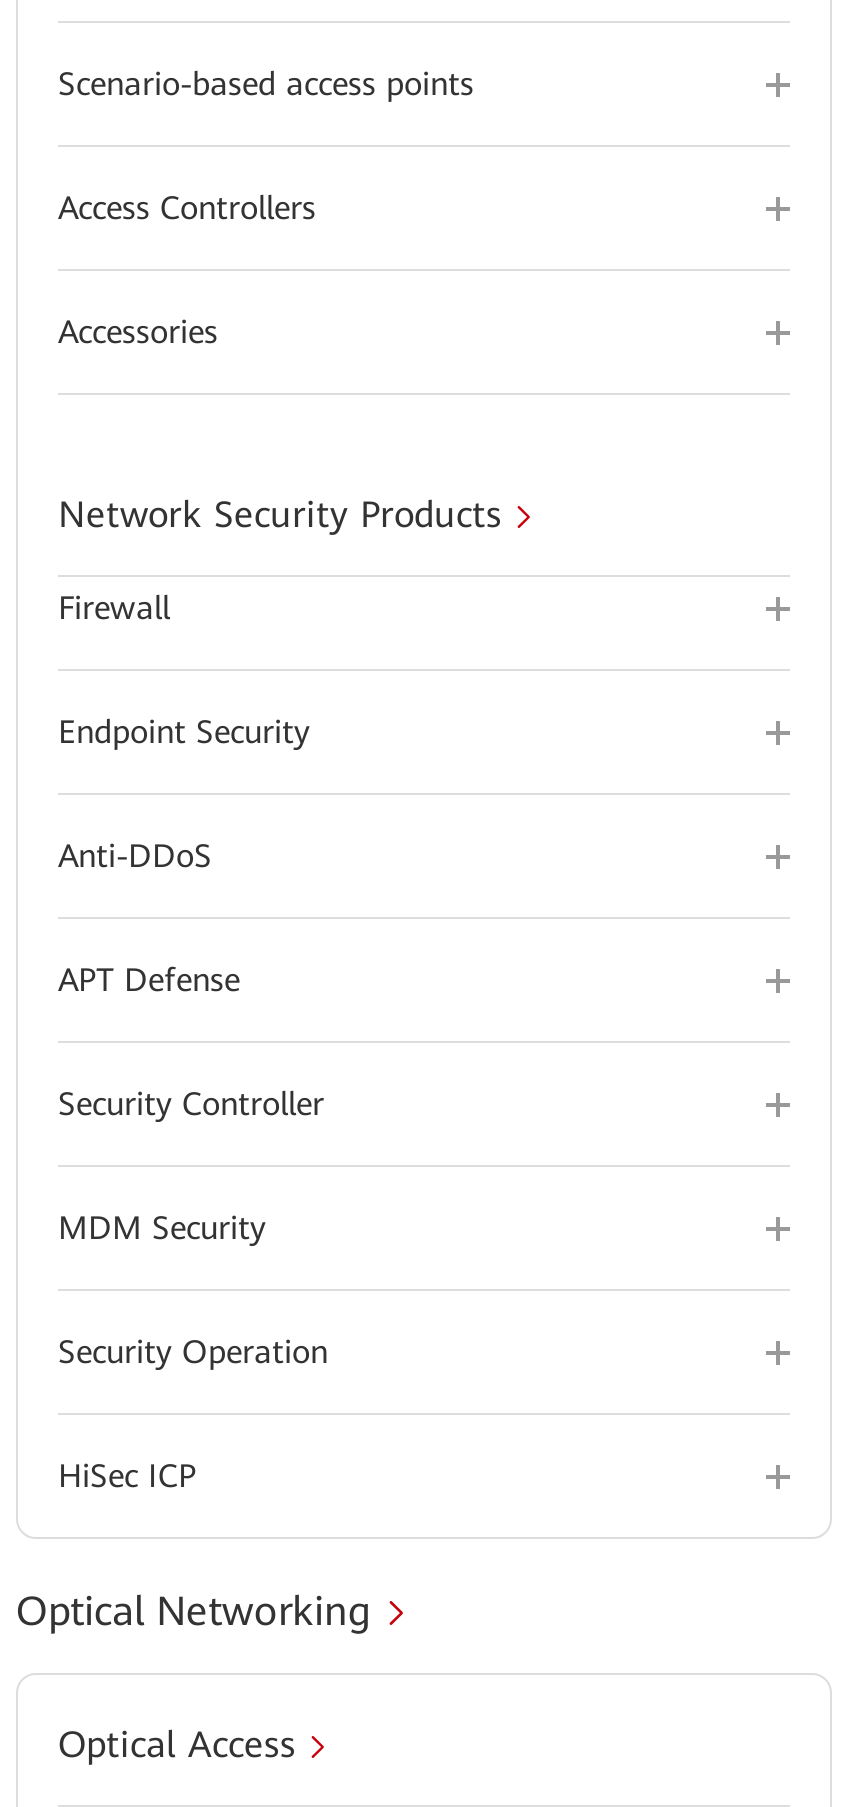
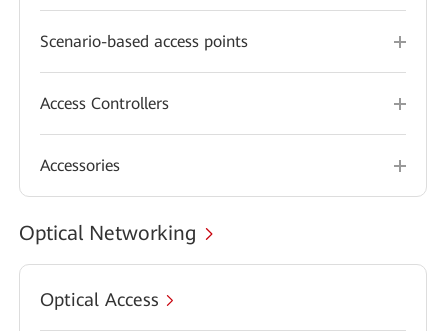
[58,493,502,1495] Network Security Products | Firewall | Endpoint Security | Anti-DDoS | APT Defense | Security Controller | MDM Security | Security Operation | HiSec ICP -> none

